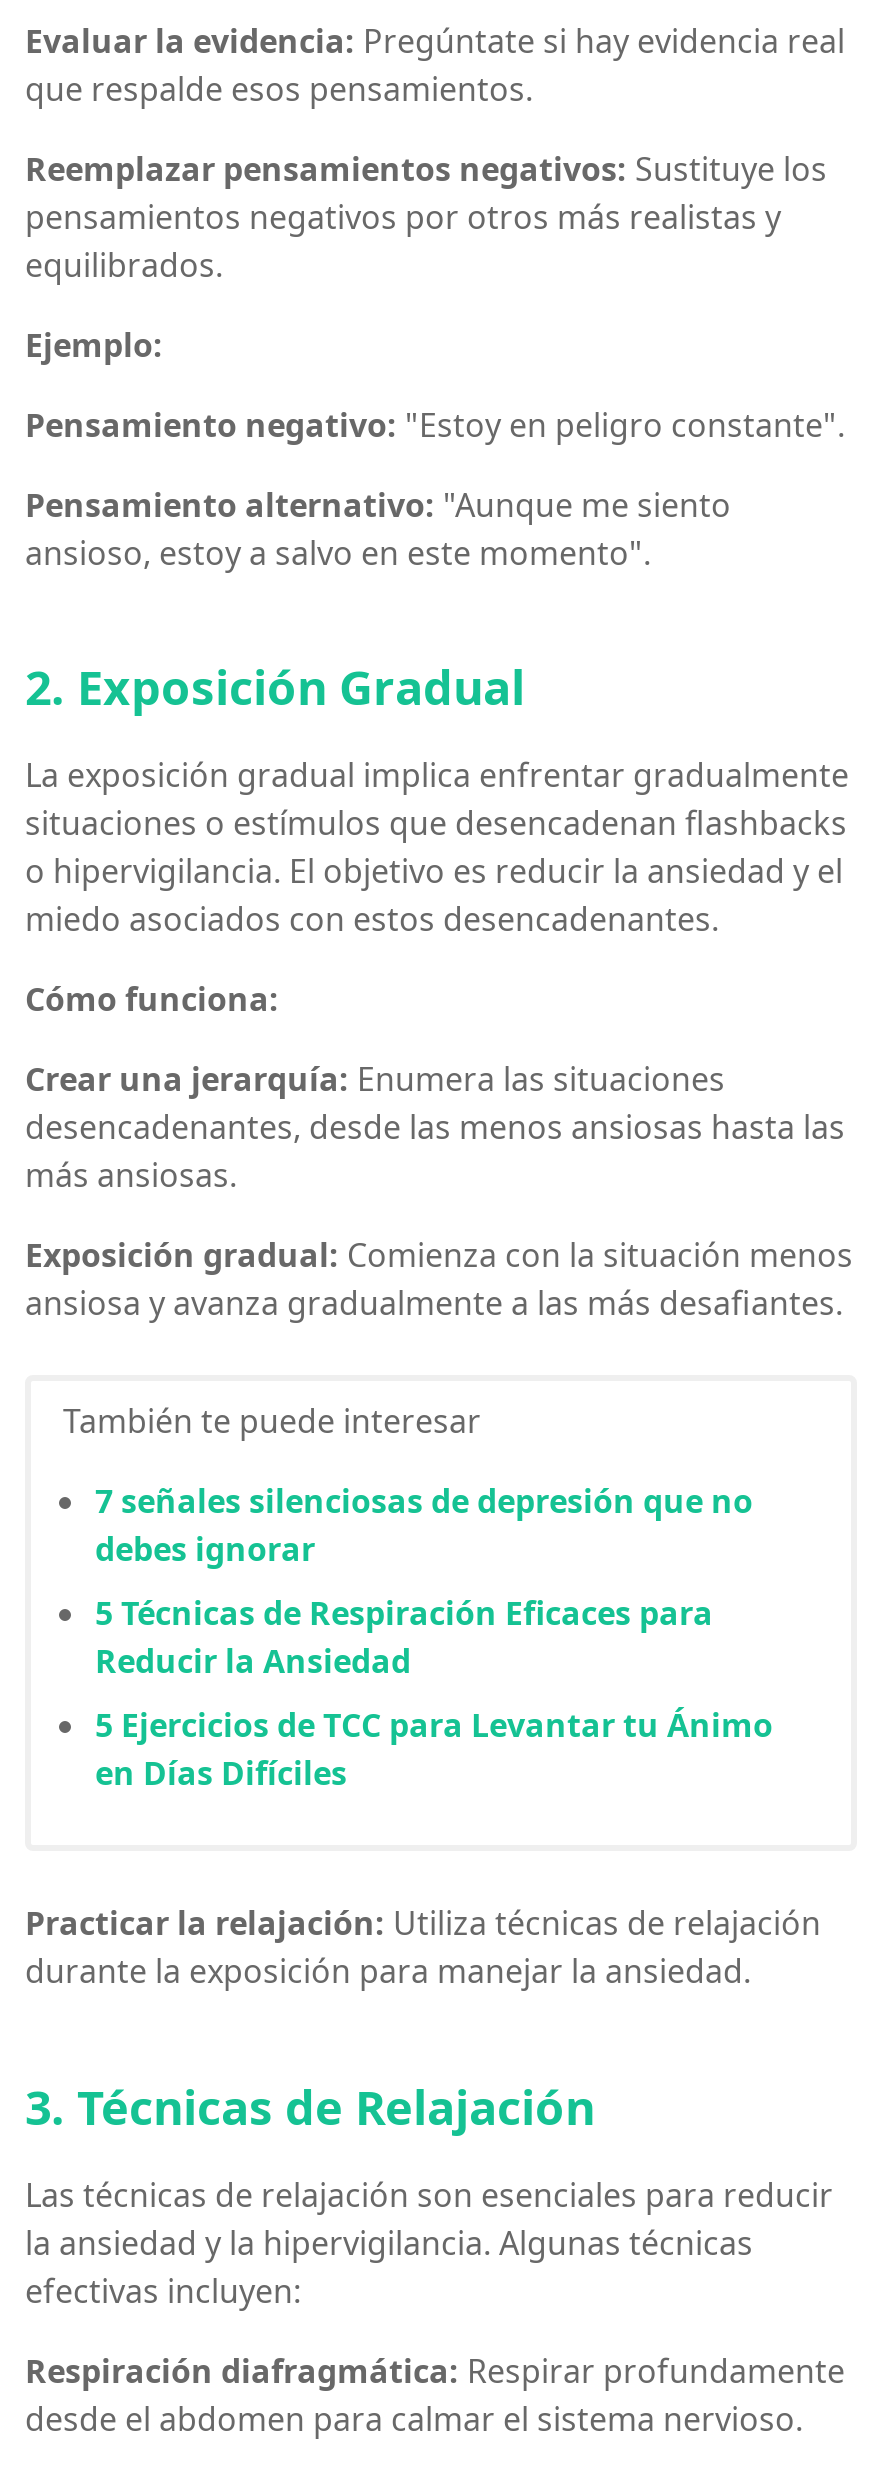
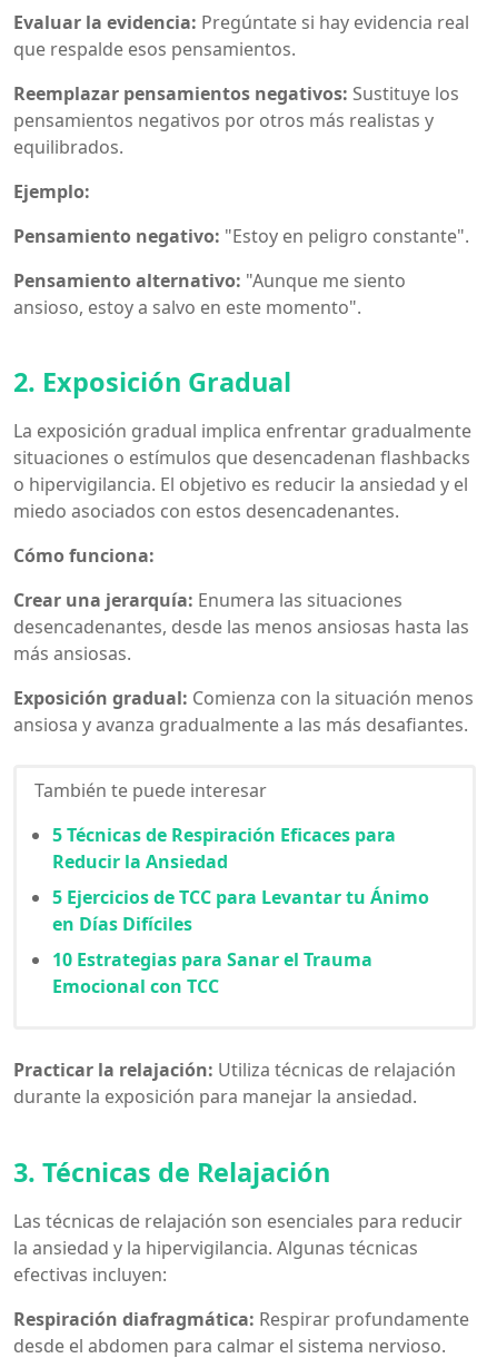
[95,1479,753,1571] 7 señales silenciosas de depresión que no | debes ignorar -> none
moved [95,1591,773,1795] -> [52,823,429,936]: 5 Técnicas de Respiración Eficaces para | Reducir la Ansiedad | 5 Ejercicios de TCC para Levantar tu Ánimo | en Días Difíciles
none -> [52,947,372,998] 10 Estrategias para Sanar el Trauma | Emocional con TCC

